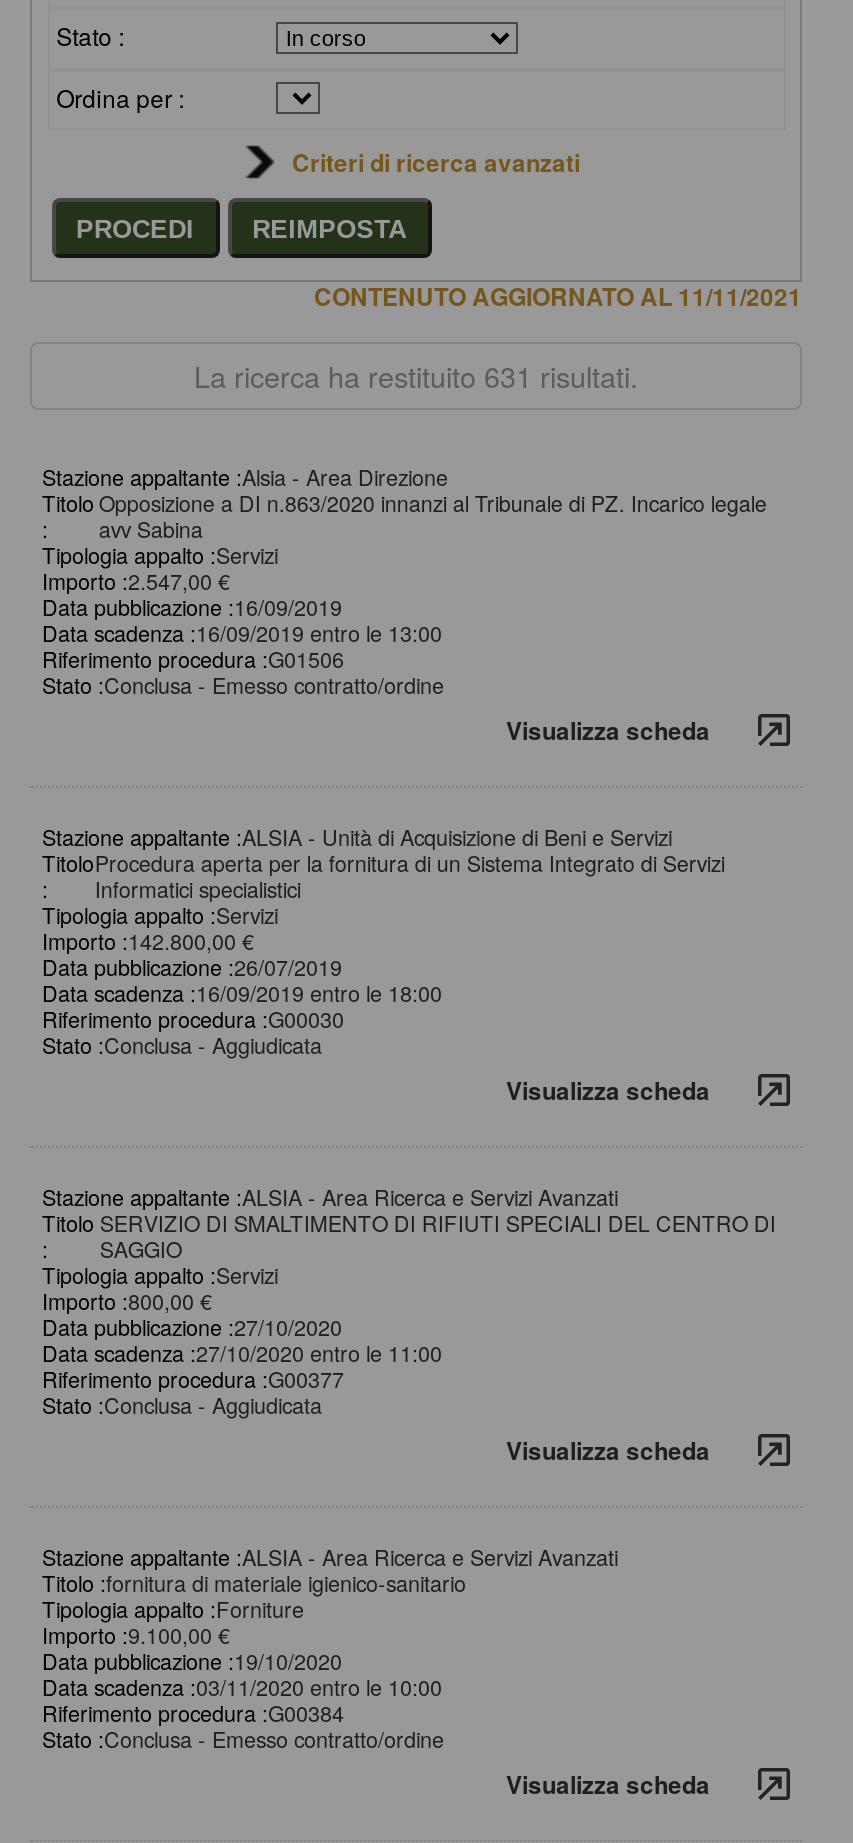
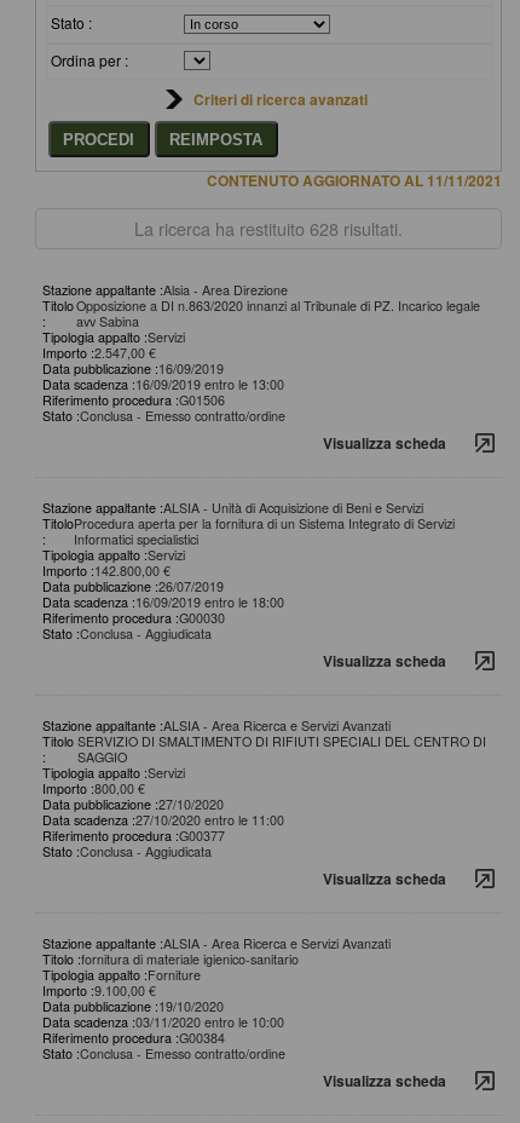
[194,354,638,396] La ricerca ha restituito 631 risultati. -> [134,215,403,241] La ricerca ha restituito 628 risultati.

